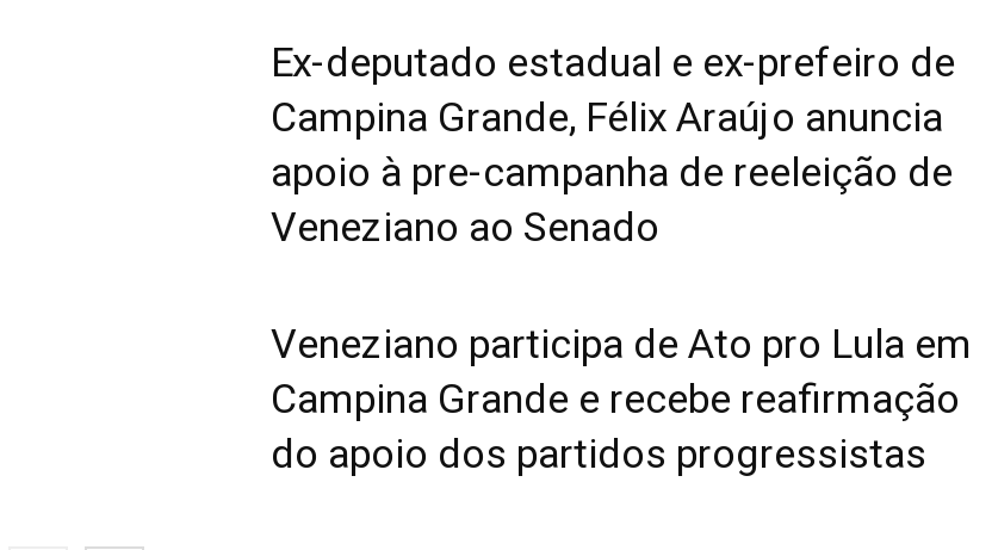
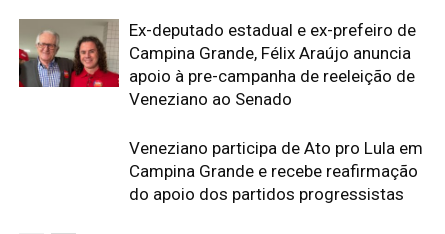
none -> [18,18,120,88] [image]

